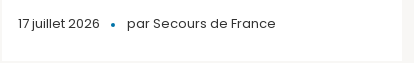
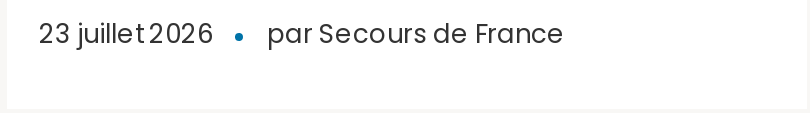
[18,14,276,33] 17 juillet 2026 par Secours de France -> [39,15,565,53] 23 juillet 2026 par Secours de France

